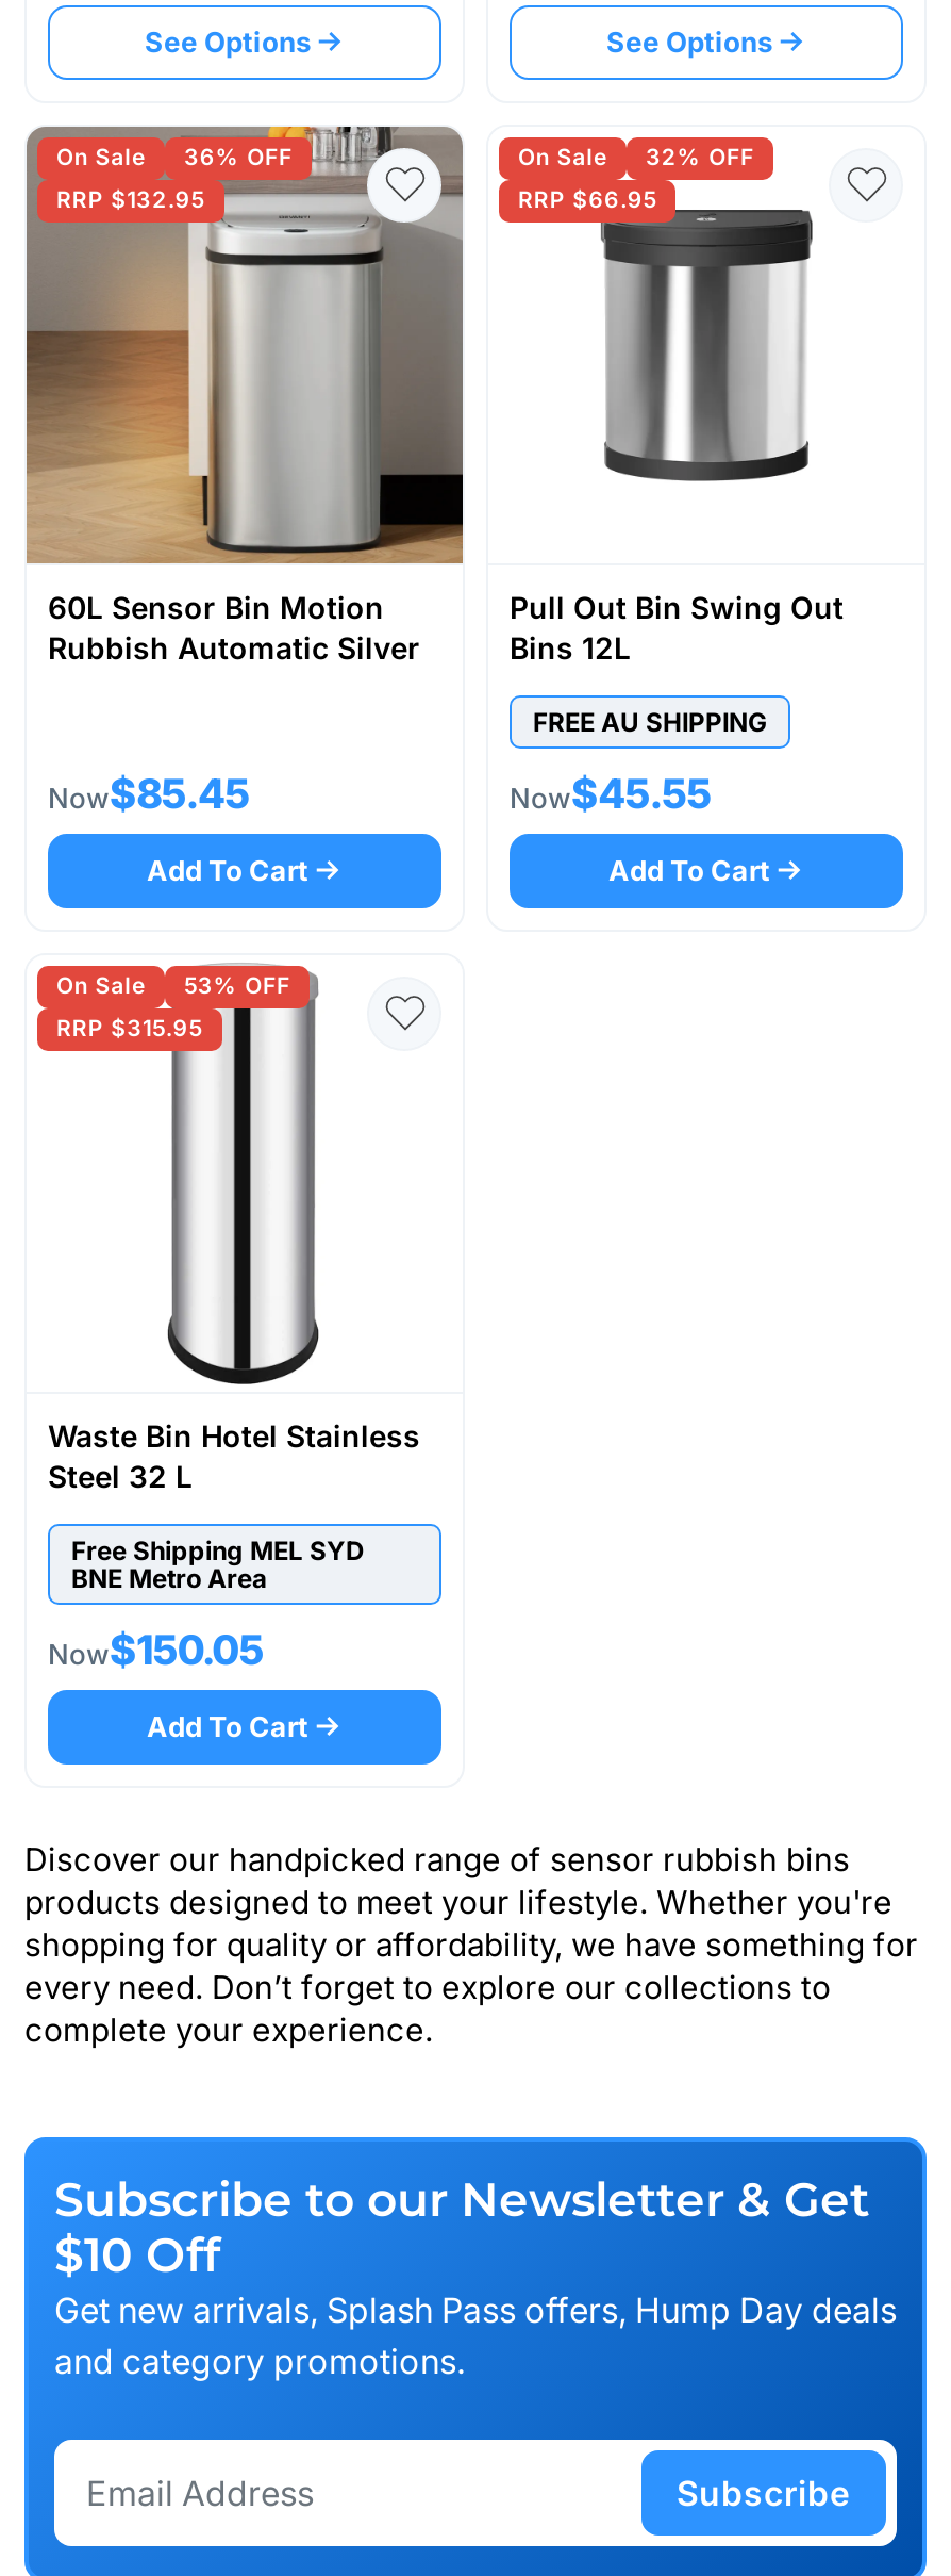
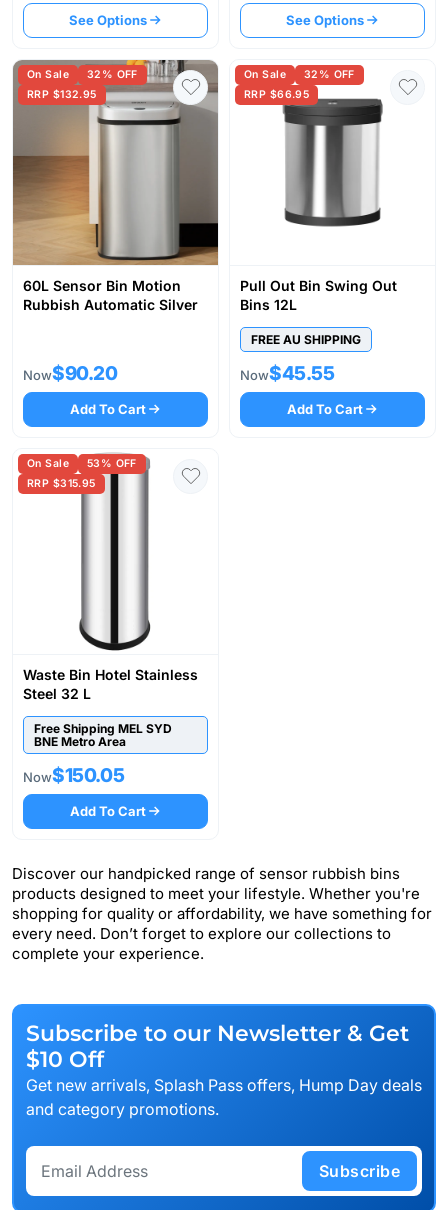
[56,143,292,170] On Sale 36% OFF -> [27,67,138,80] On Sale 32% OFF
[48,769,249,818] Now$85.45 -> [23,361,118,384] Now$90.20

